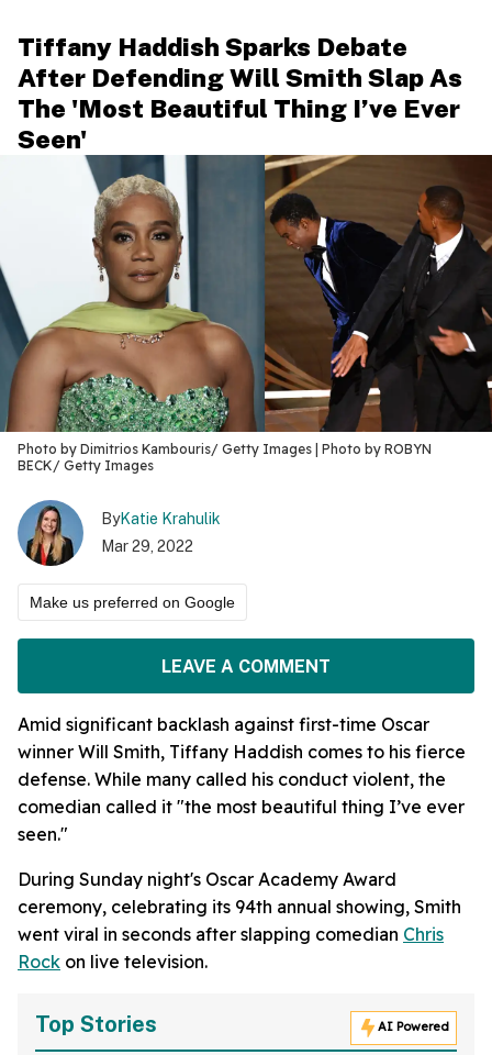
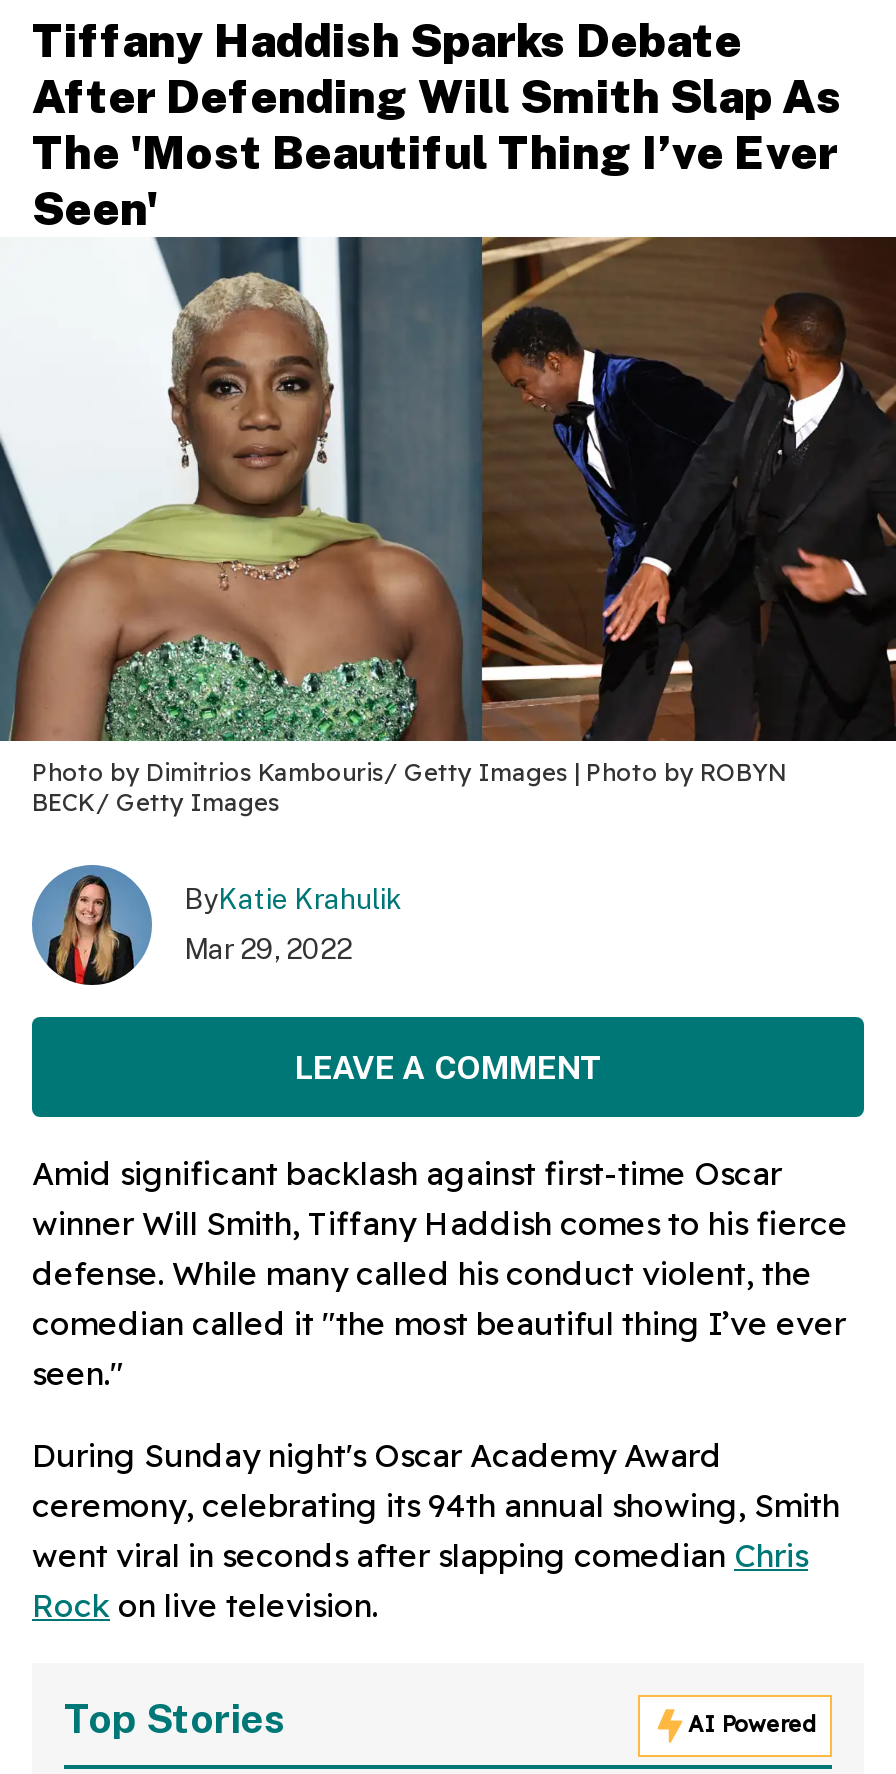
[30,594,235,611] Make us preferred on Google -> none

